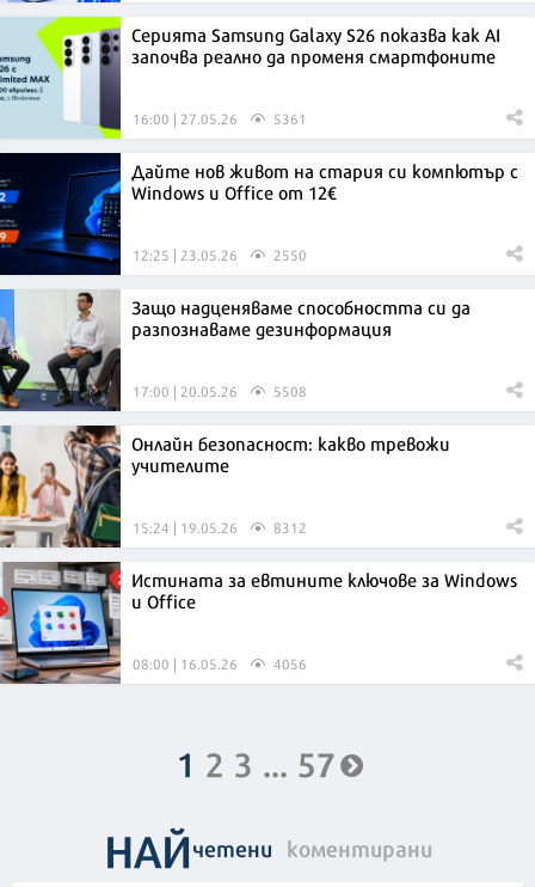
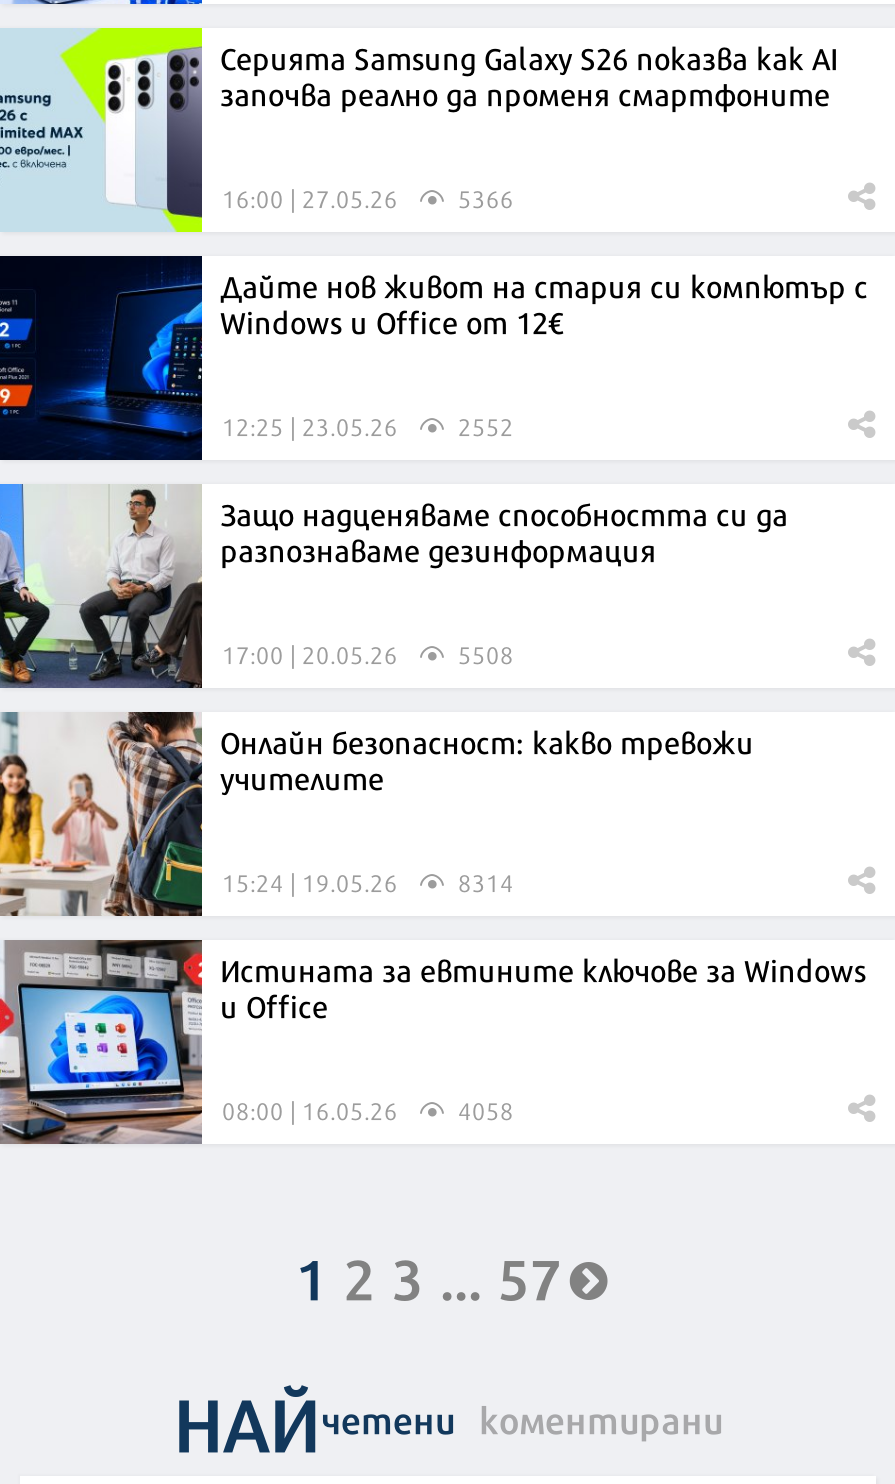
[273,108,307,129] 5361 -> [458,180,514,216] 5366
[273,244,307,265] 2550 -> [458,408,514,444] 2552
[273,516,307,538] 8312 -> [458,864,514,900] 8314
[273,653,307,674] 4056 -> [458,1092,514,1128] 4058

